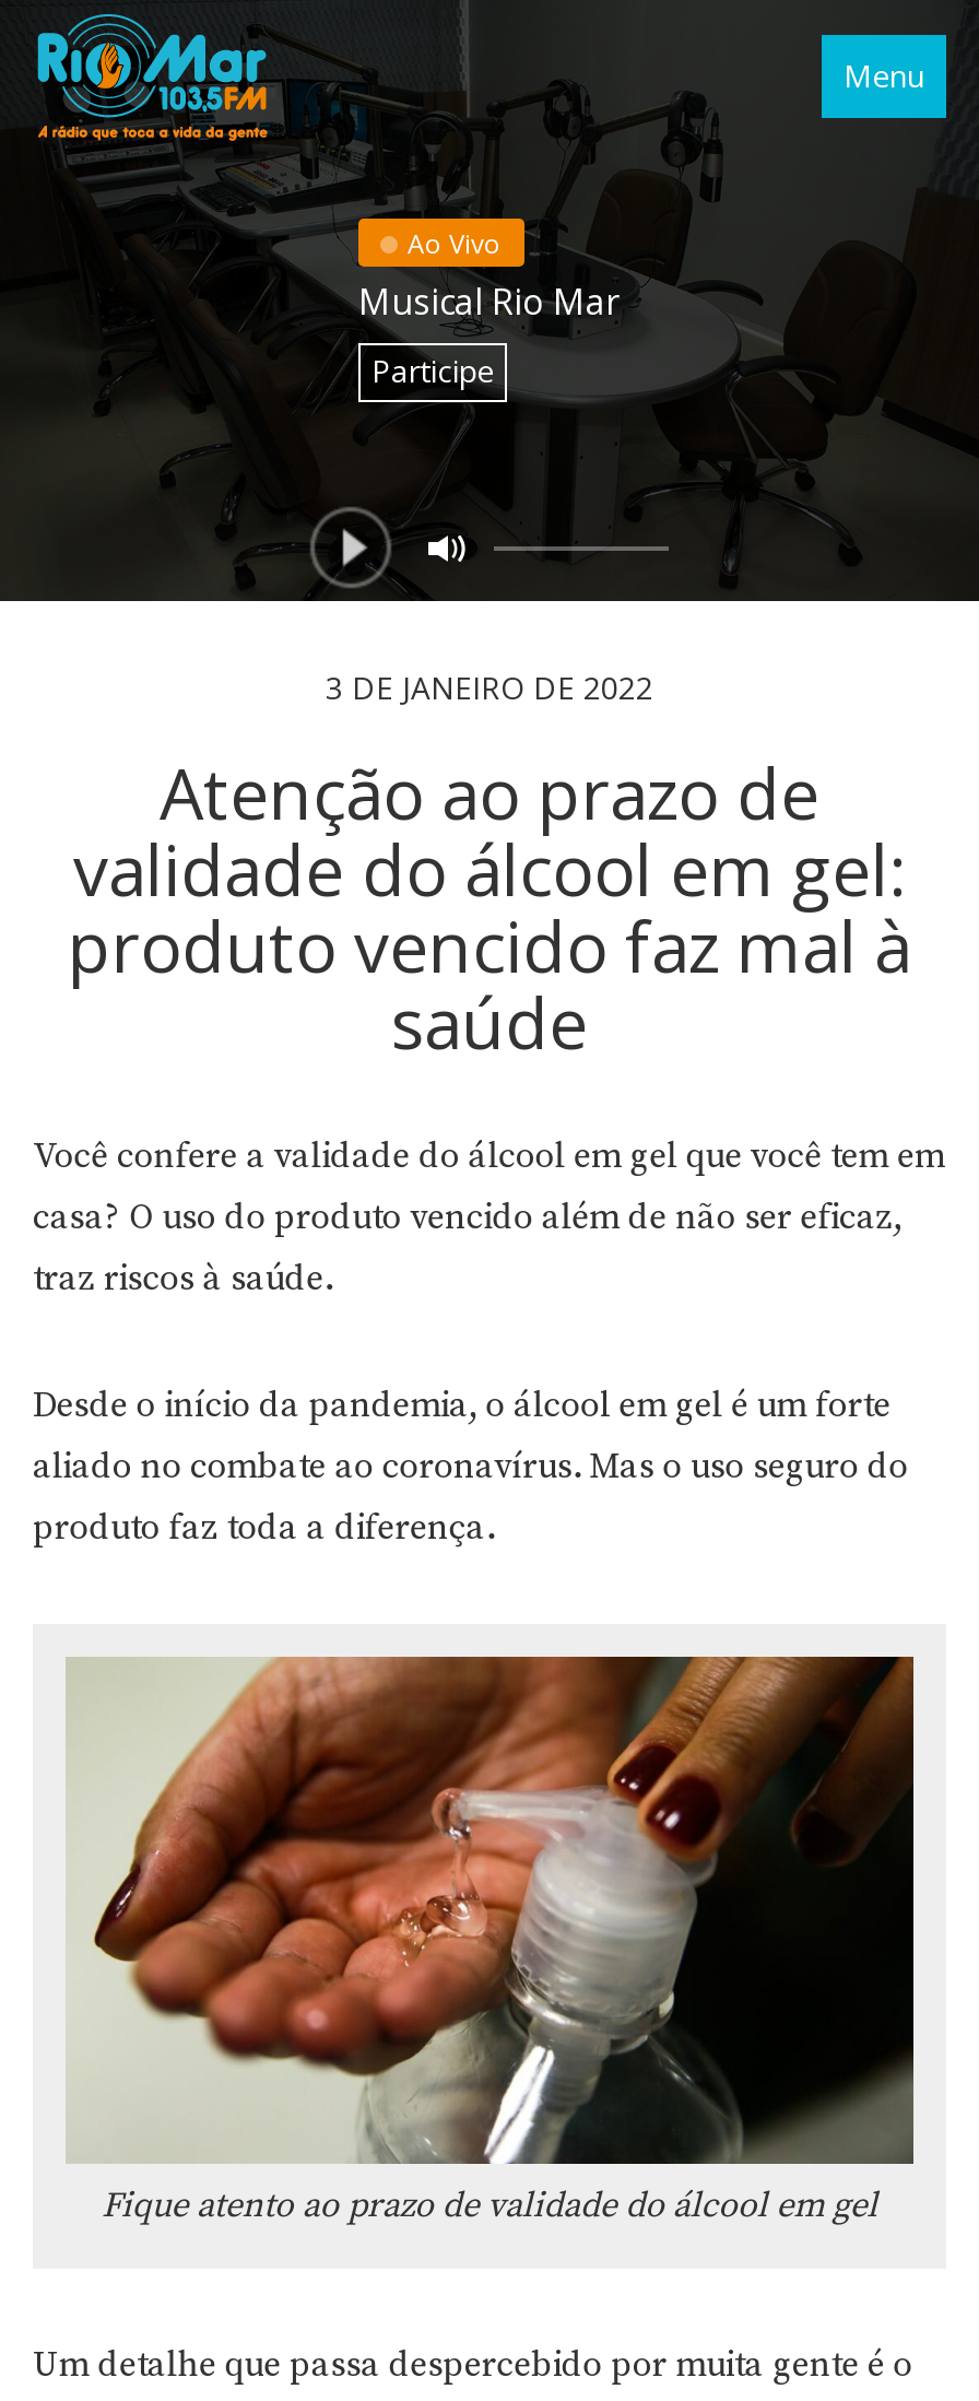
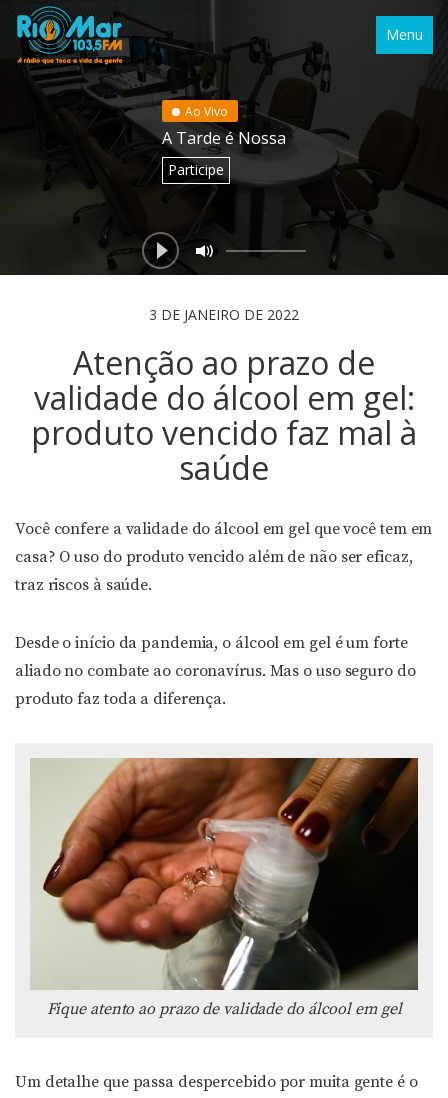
[358,276,621,325] Musical Rio Mar -> [162,126,286,148] A Tarde é Nossa

